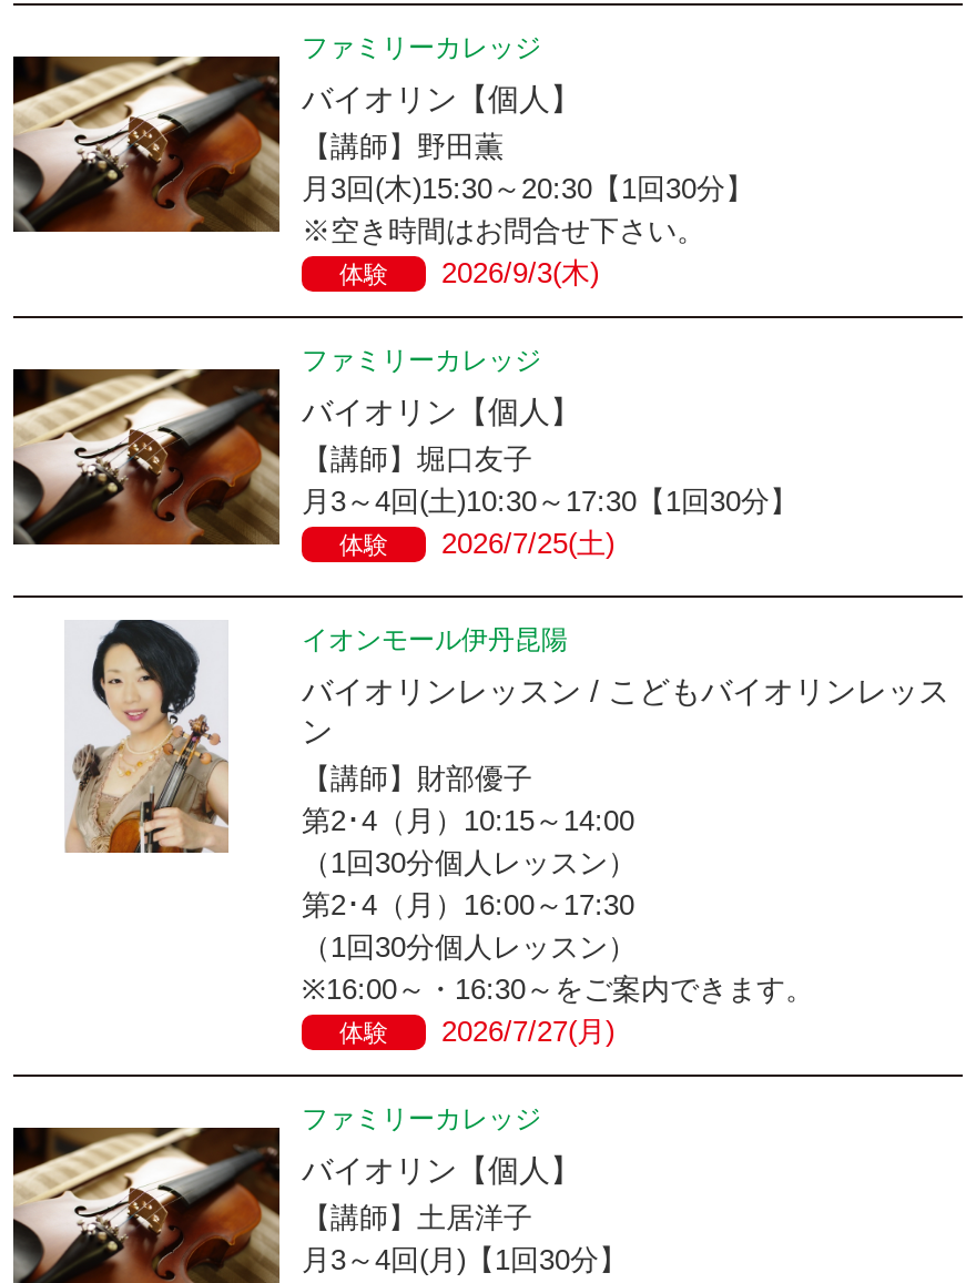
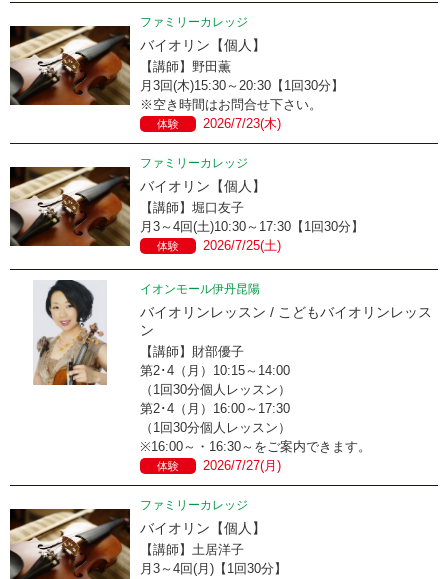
[339,256,599,289] 体験 2026/9/3(木) -> [157,116,281,131] 体験 2026/7/23(木)

